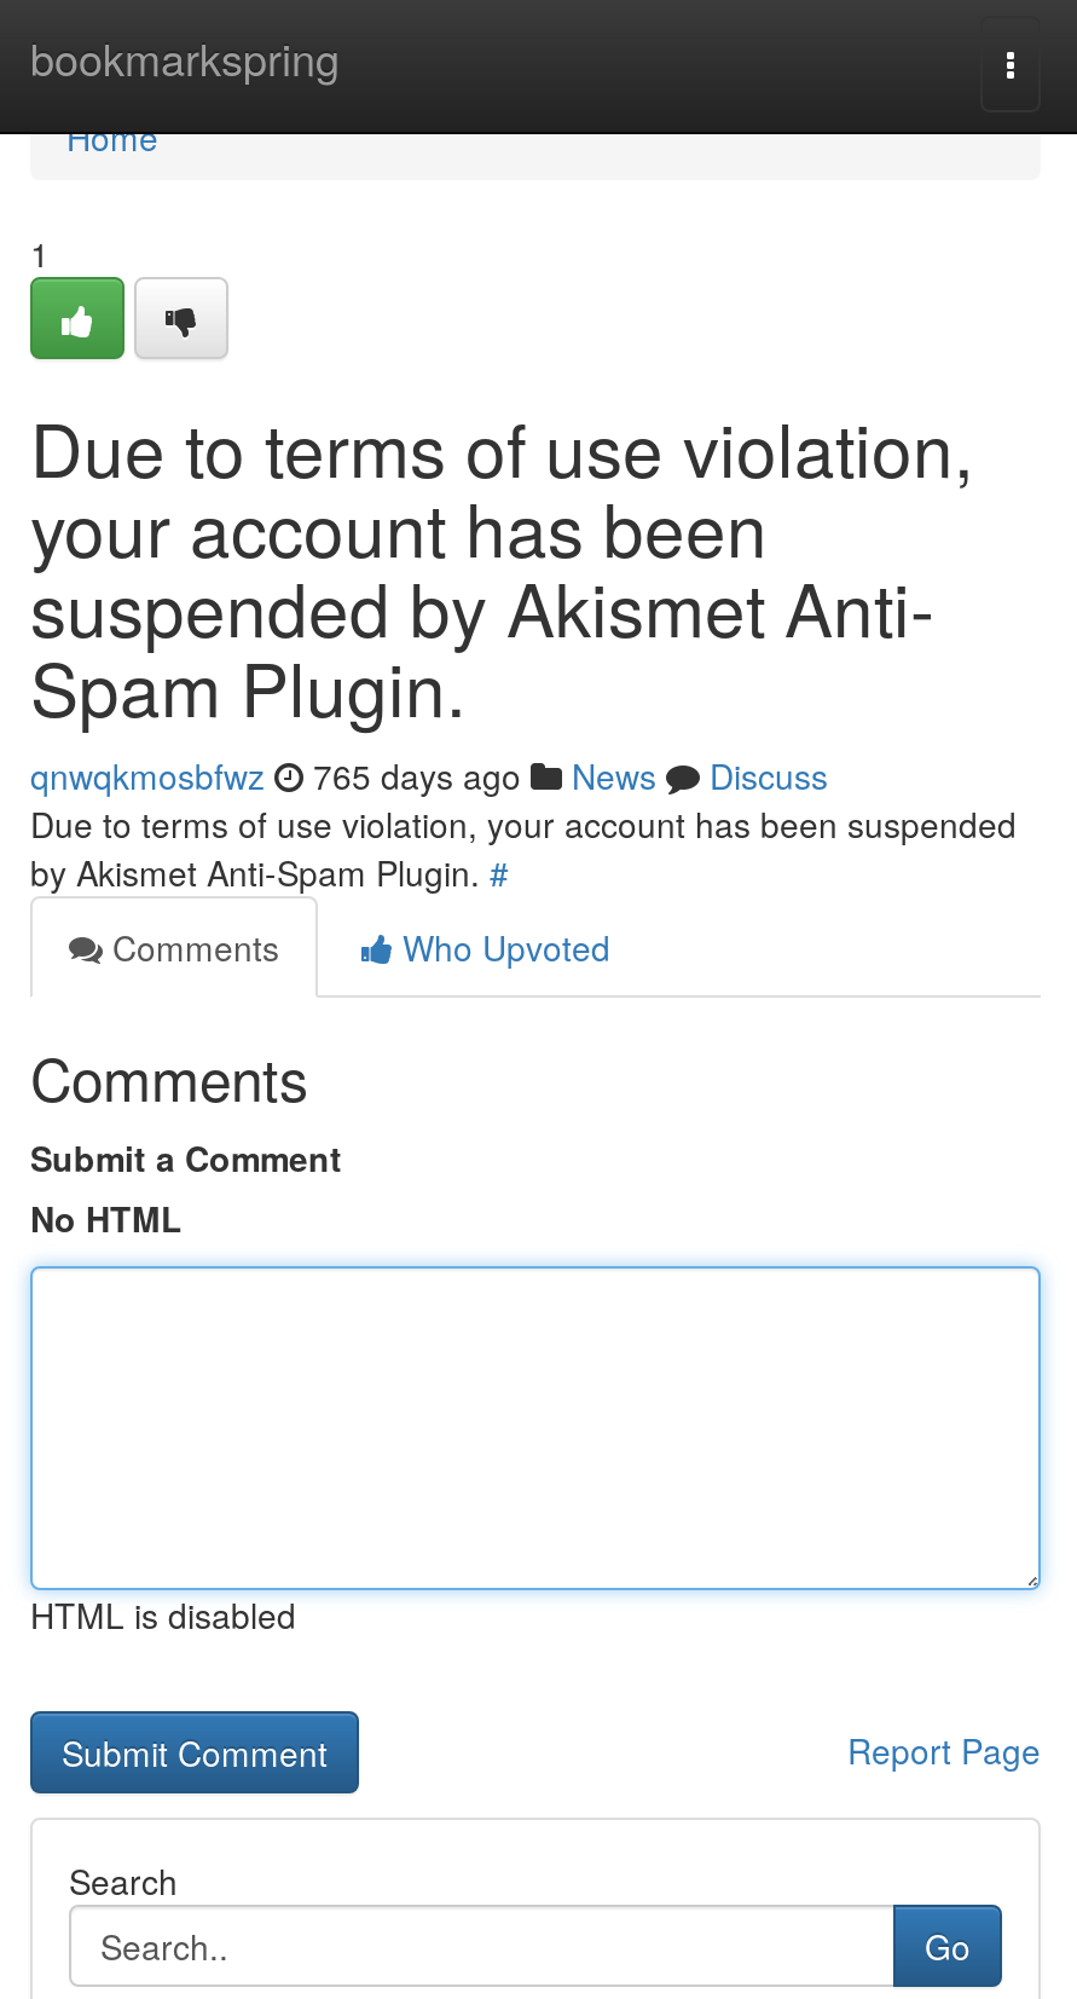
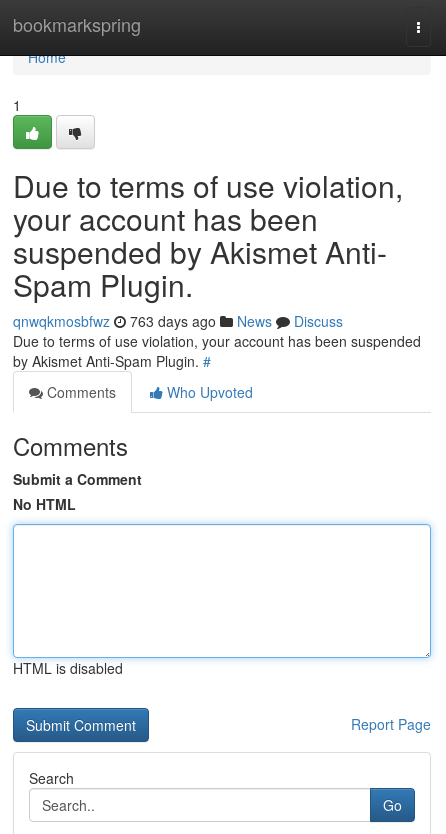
[30,751,828,799] qnwqkmosbfwz 765 days ago News Discuss -> [13,311,343,331] qnwqkmosbfwz 763 days ago News Discuss

